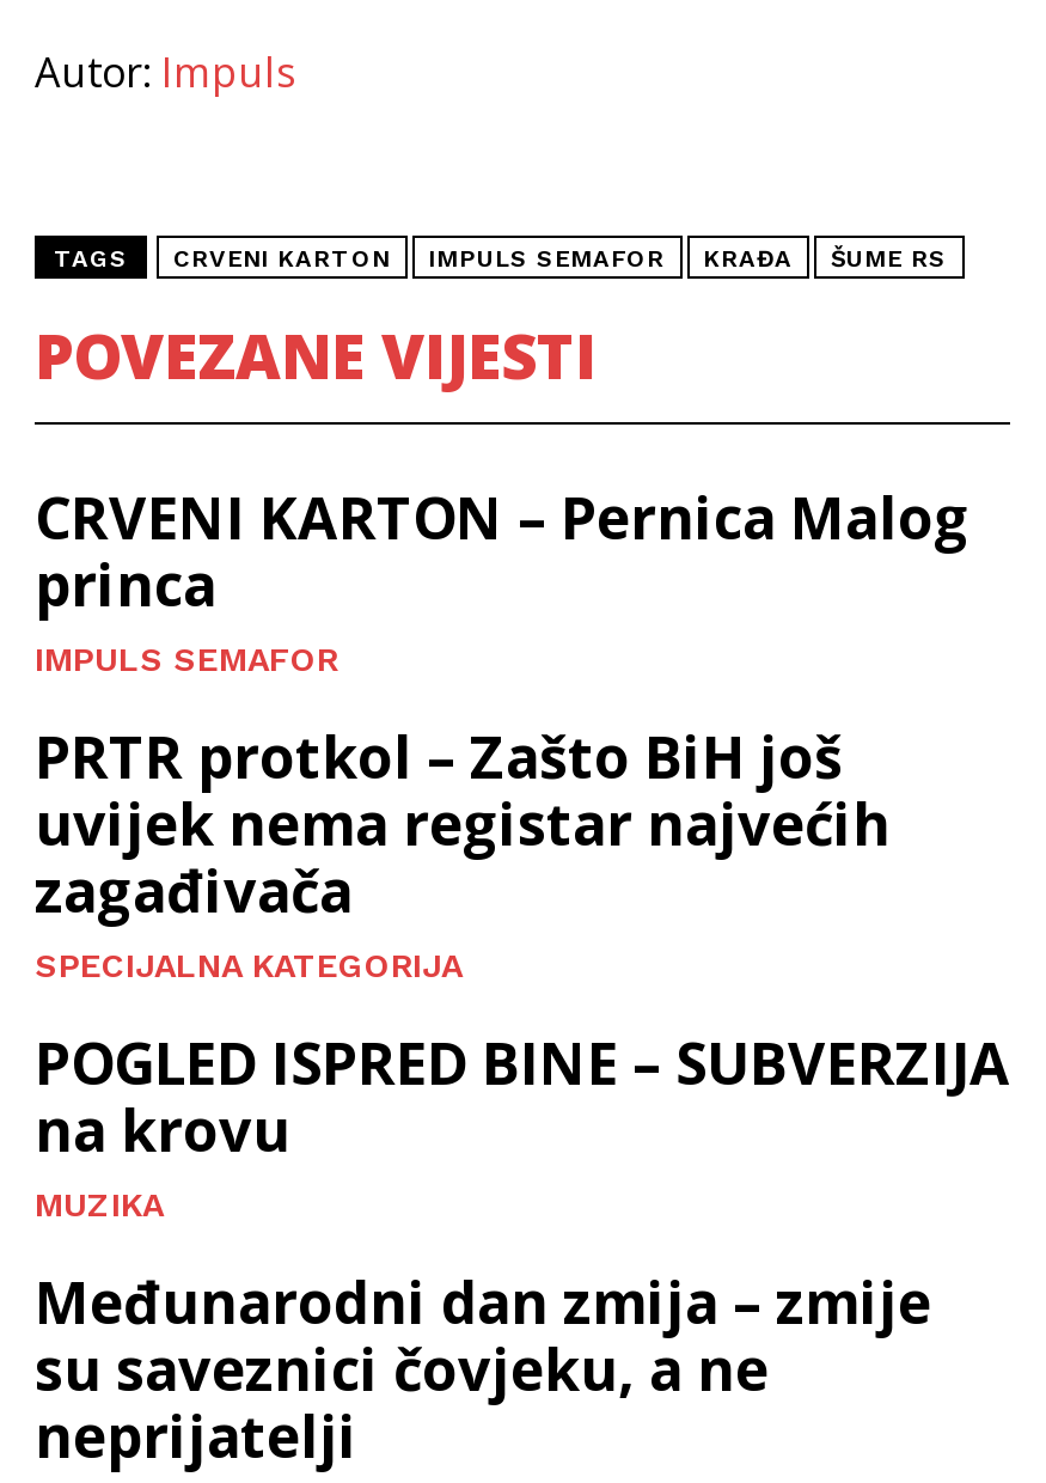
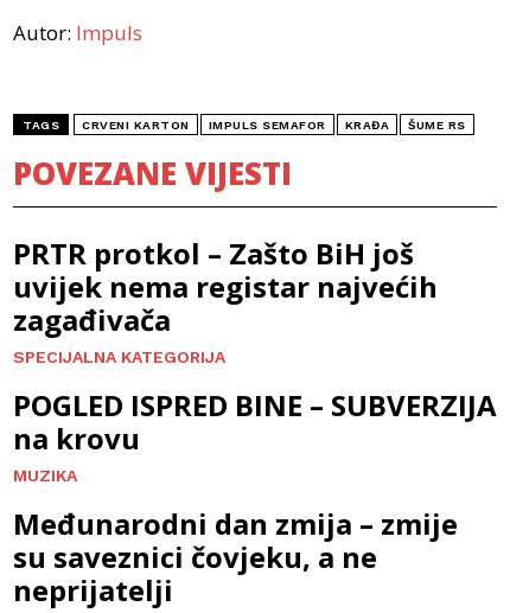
[35,478,969,679] CRVENI KARTON – Pernica Malog | princa | IMPULS SEMAFOR -> none

